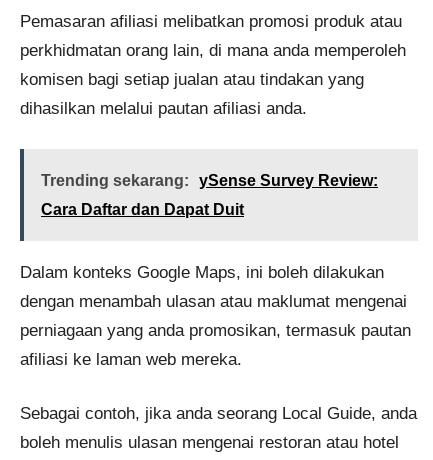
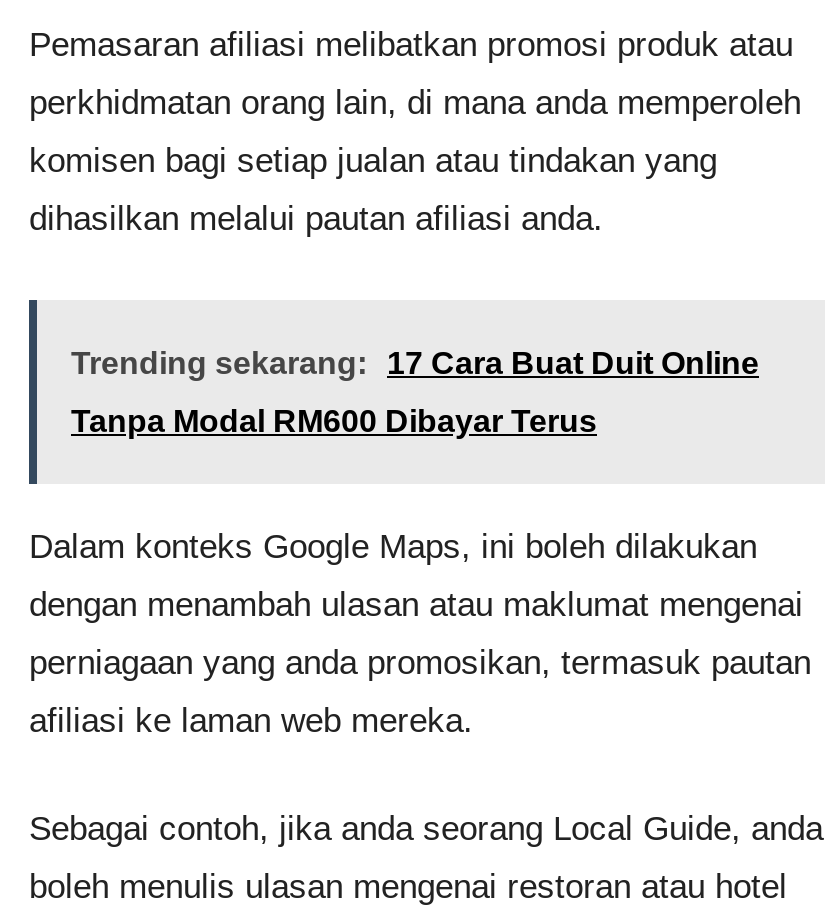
[41,172,378,189] Trending sekarang: ySense Survey Review: -> [71,346,759,380] Trending sekarang: 17 Cara Buat Duit Online
[41,201,244,218] Cara Daftar dan Dapat Duit -> [71,404,597,438] Tanpa Modal RM600 Dibayar Terus

